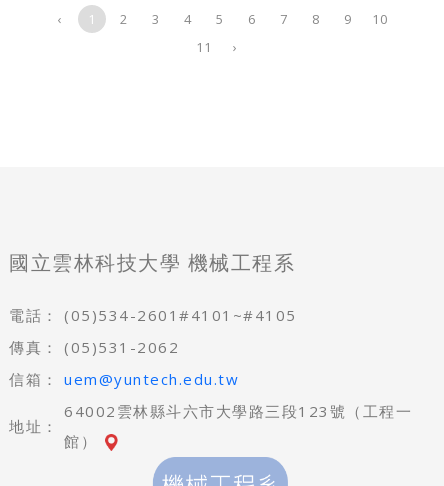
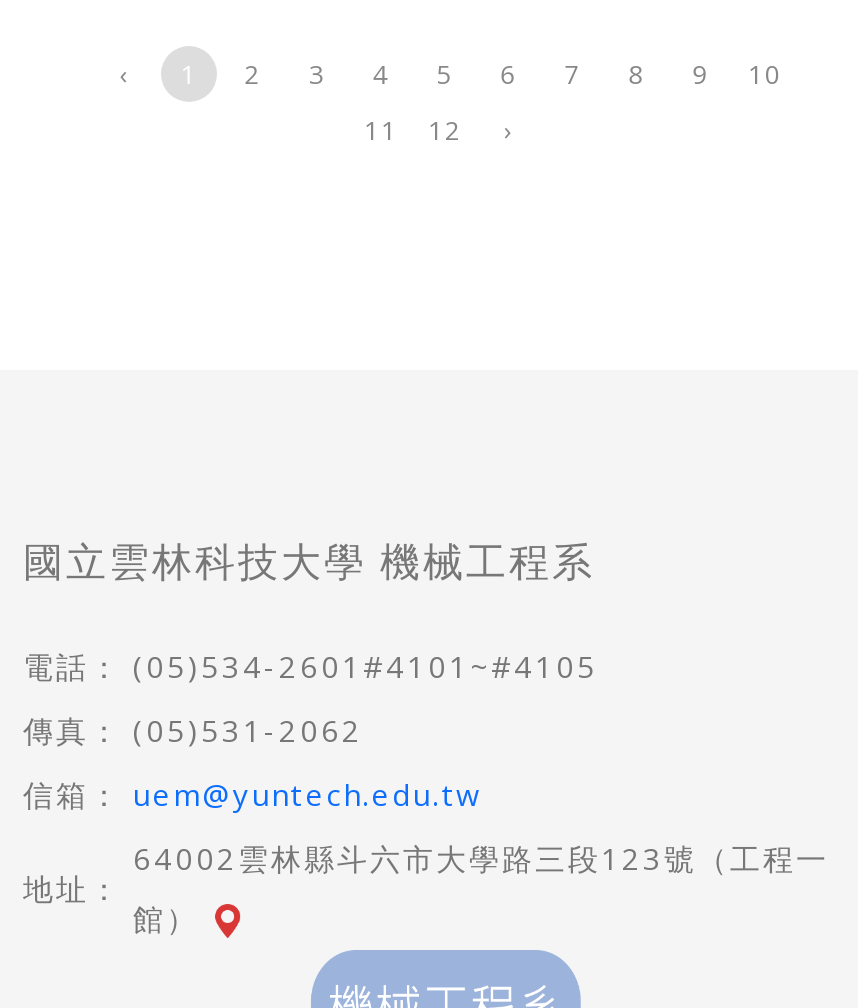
none -> [428,111,462,147] 12

